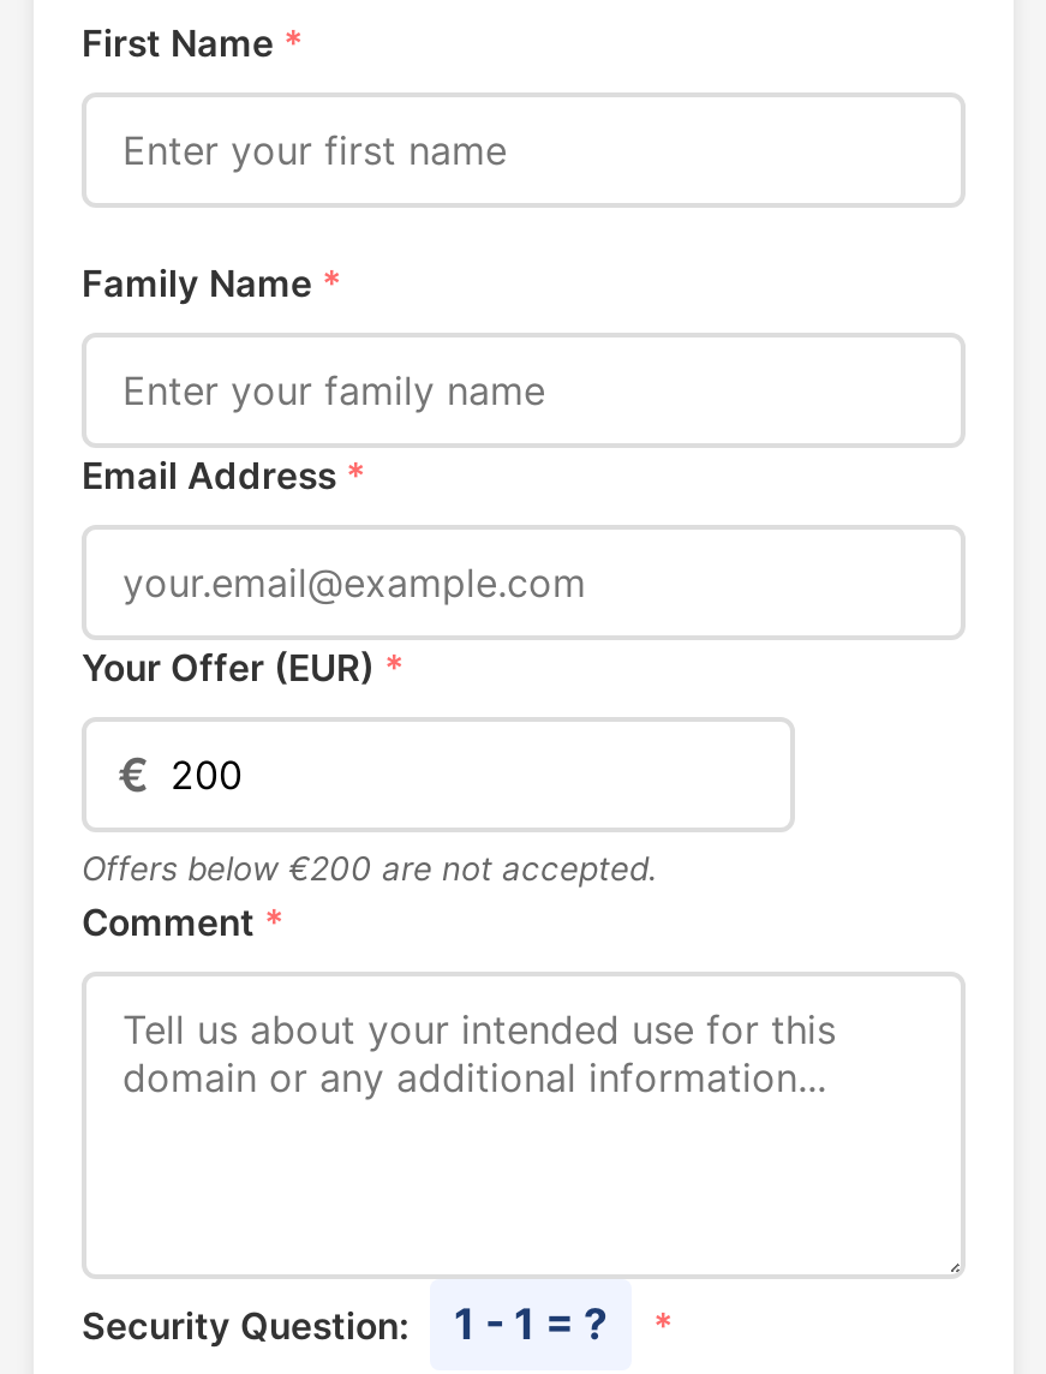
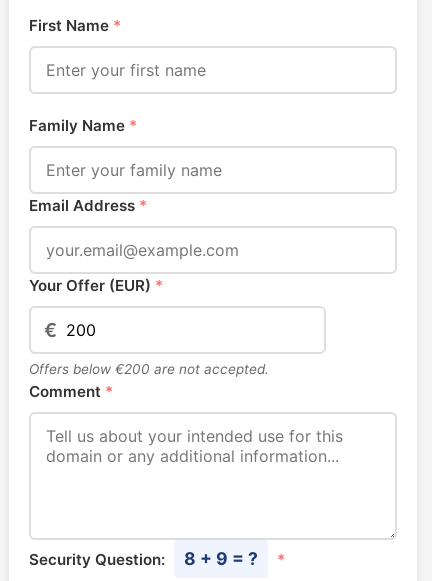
[454,1298,608,1349] 1 - 1 = ? -> [184,548,258,569] 8 + 9 = ?

